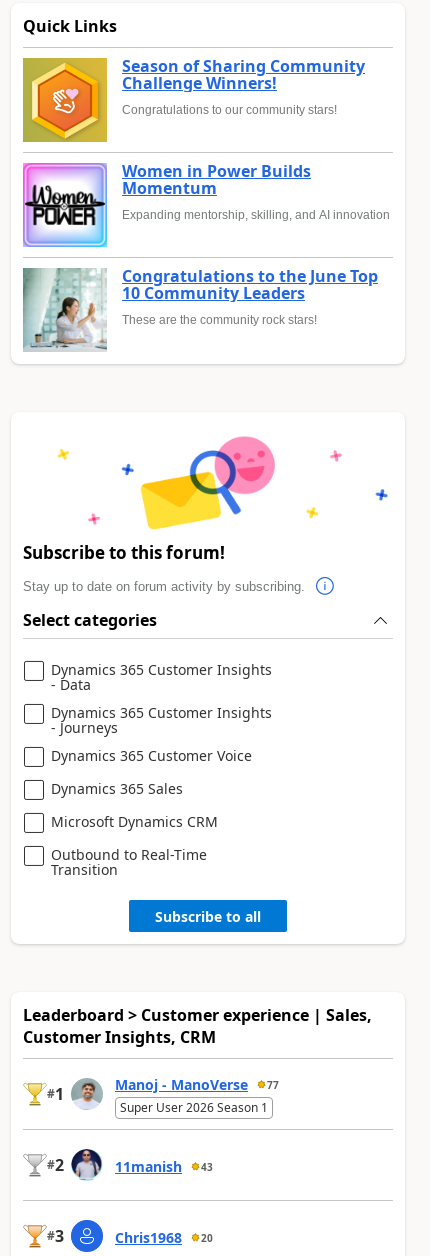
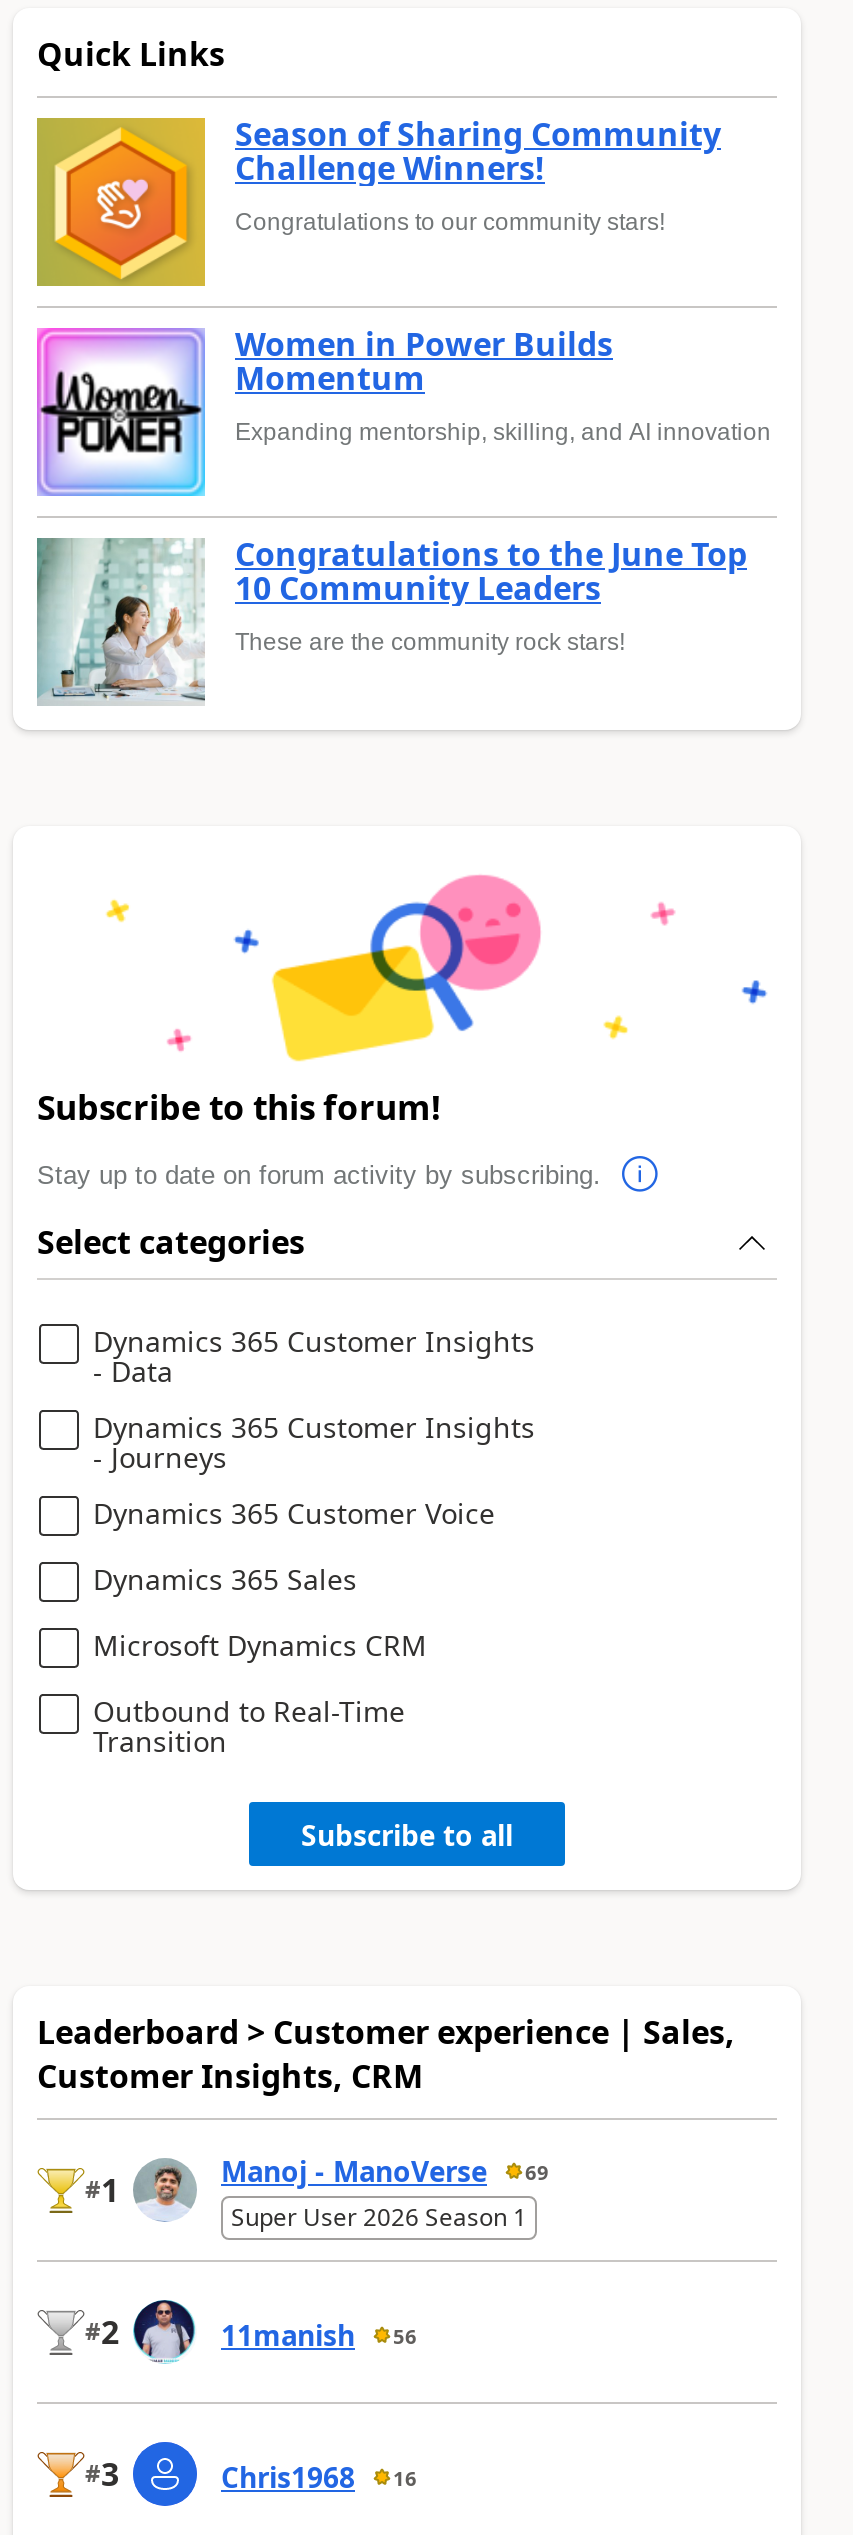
[115,1075,279,1094] Manoj - ManoVerse 77 -> [221,2152,549,2190] Manoj - ManoVerse 69
[115,1157,213,1176] 11manish 43 -> [221,2316,417,2354] 11manish 56
[115,1228,213,1247] Chris1968 20 -> [221,2458,417,2496] Chris1968 16

